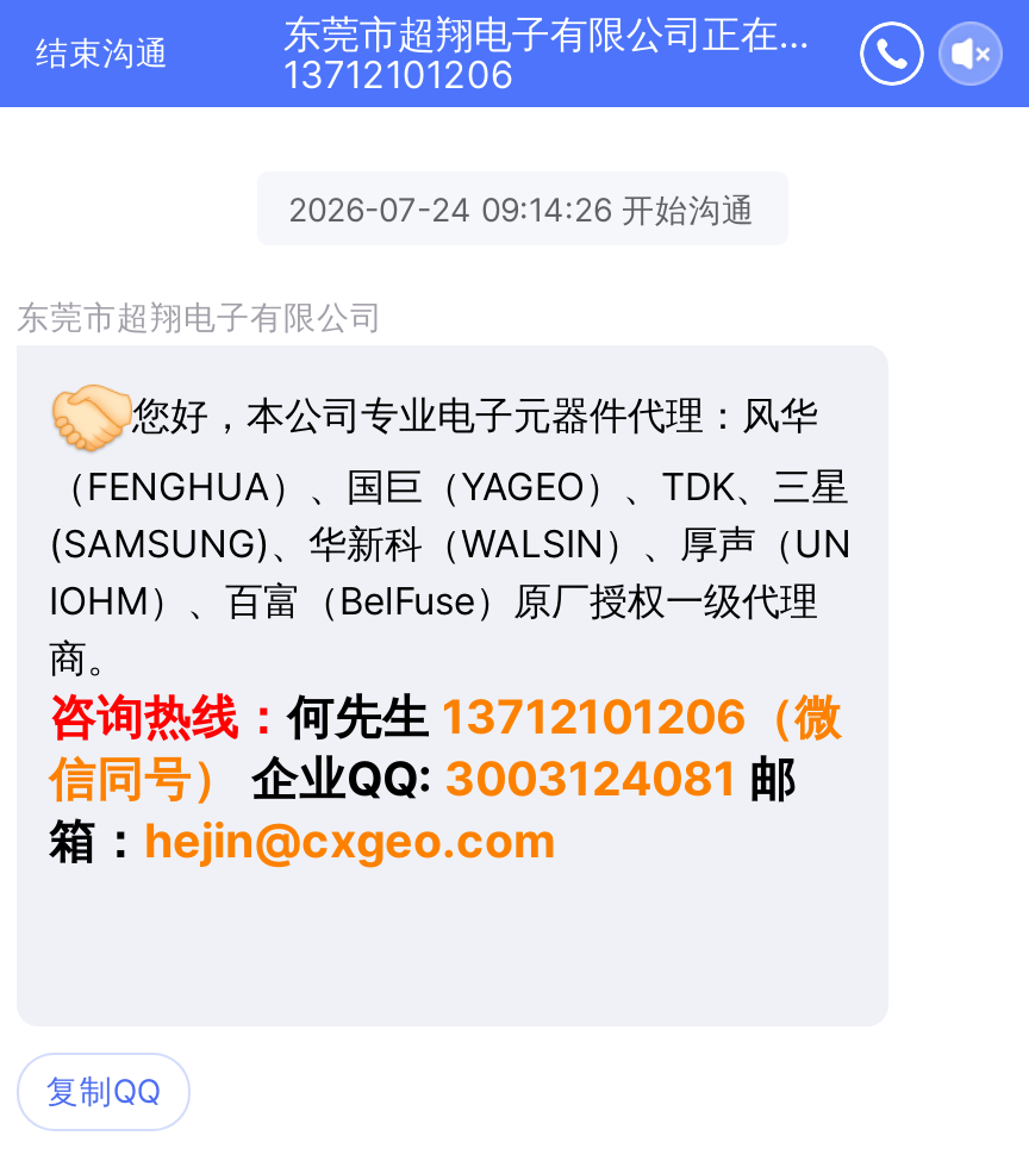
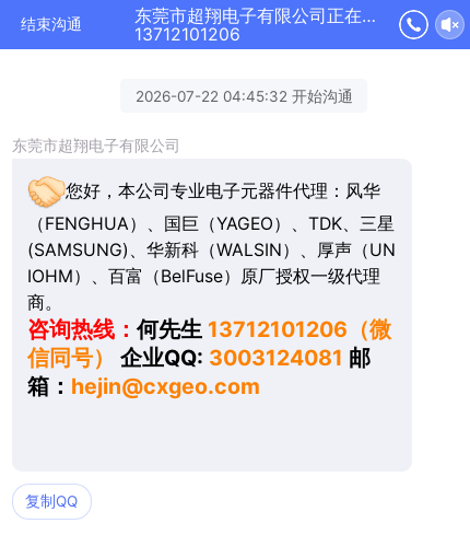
[288,190,755,228] 2026-07-24 09:14:26 开始沟通 -> [135,87,352,105] 2026-07-22 04:45:32 开始沟通

